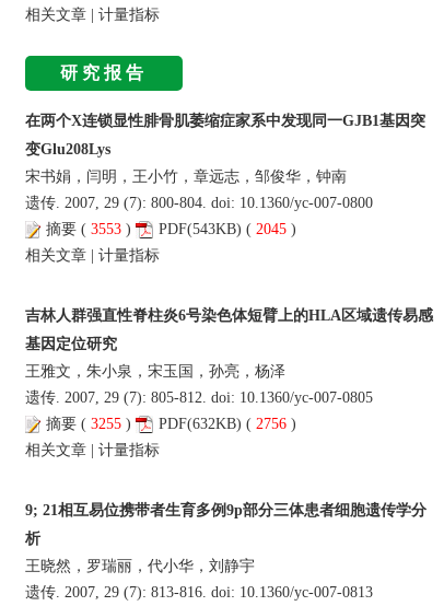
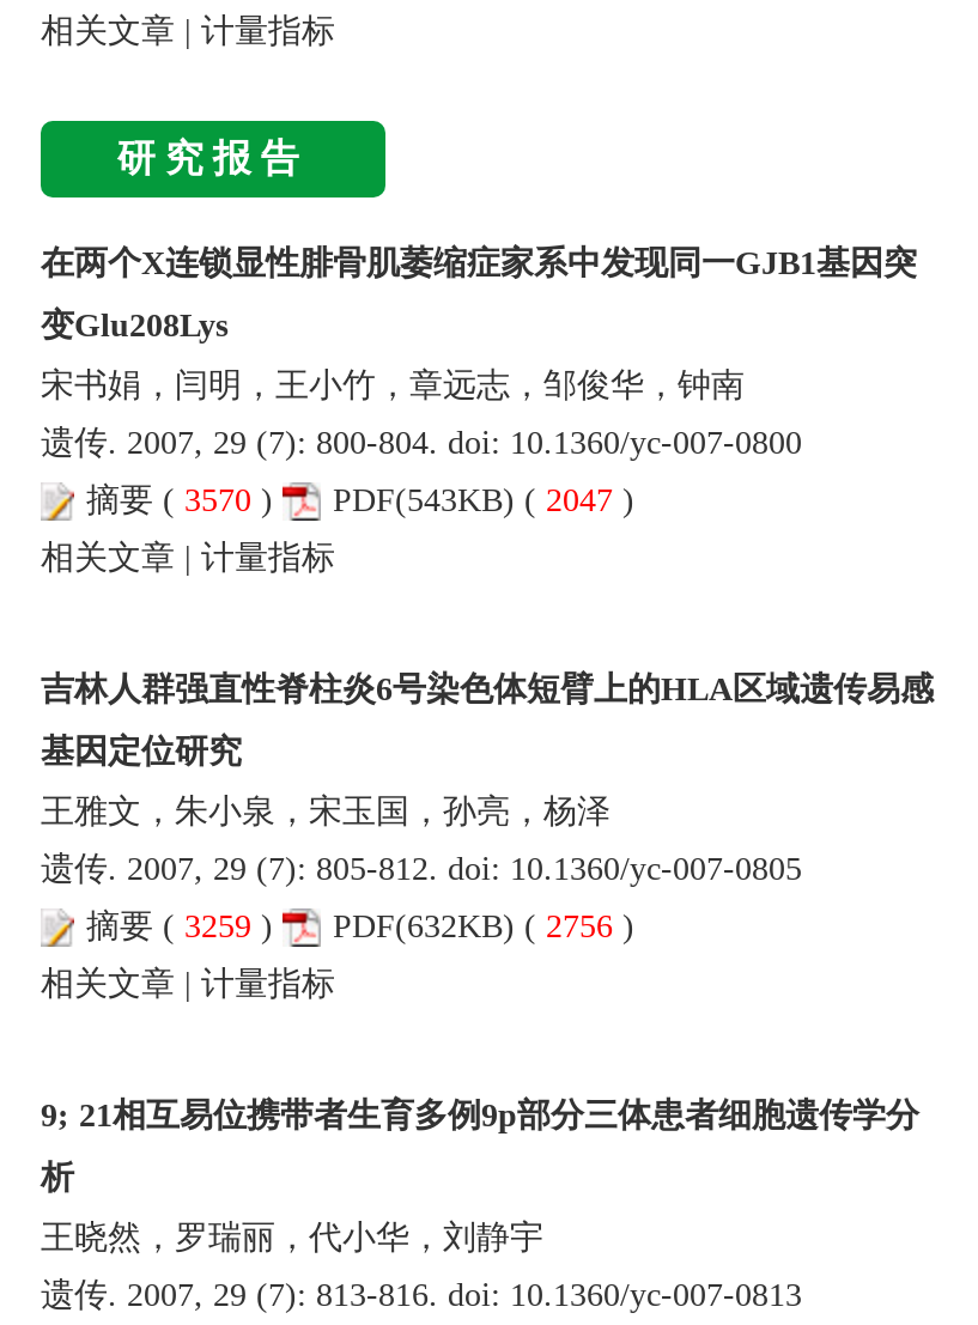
[46,221,136,237] 摘要(3553) -> [86,482,283,518] 摘要(3570)
[159,221,296,237] PDF(543KB) (2045) -> [333,482,634,518] PDF(543KB) (2047)
[46,415,296,432] 摘要(3255) PDF(632KB) (2756) -> [86,908,634,944] 摘要(3259) PDF(632KB) (2756)

